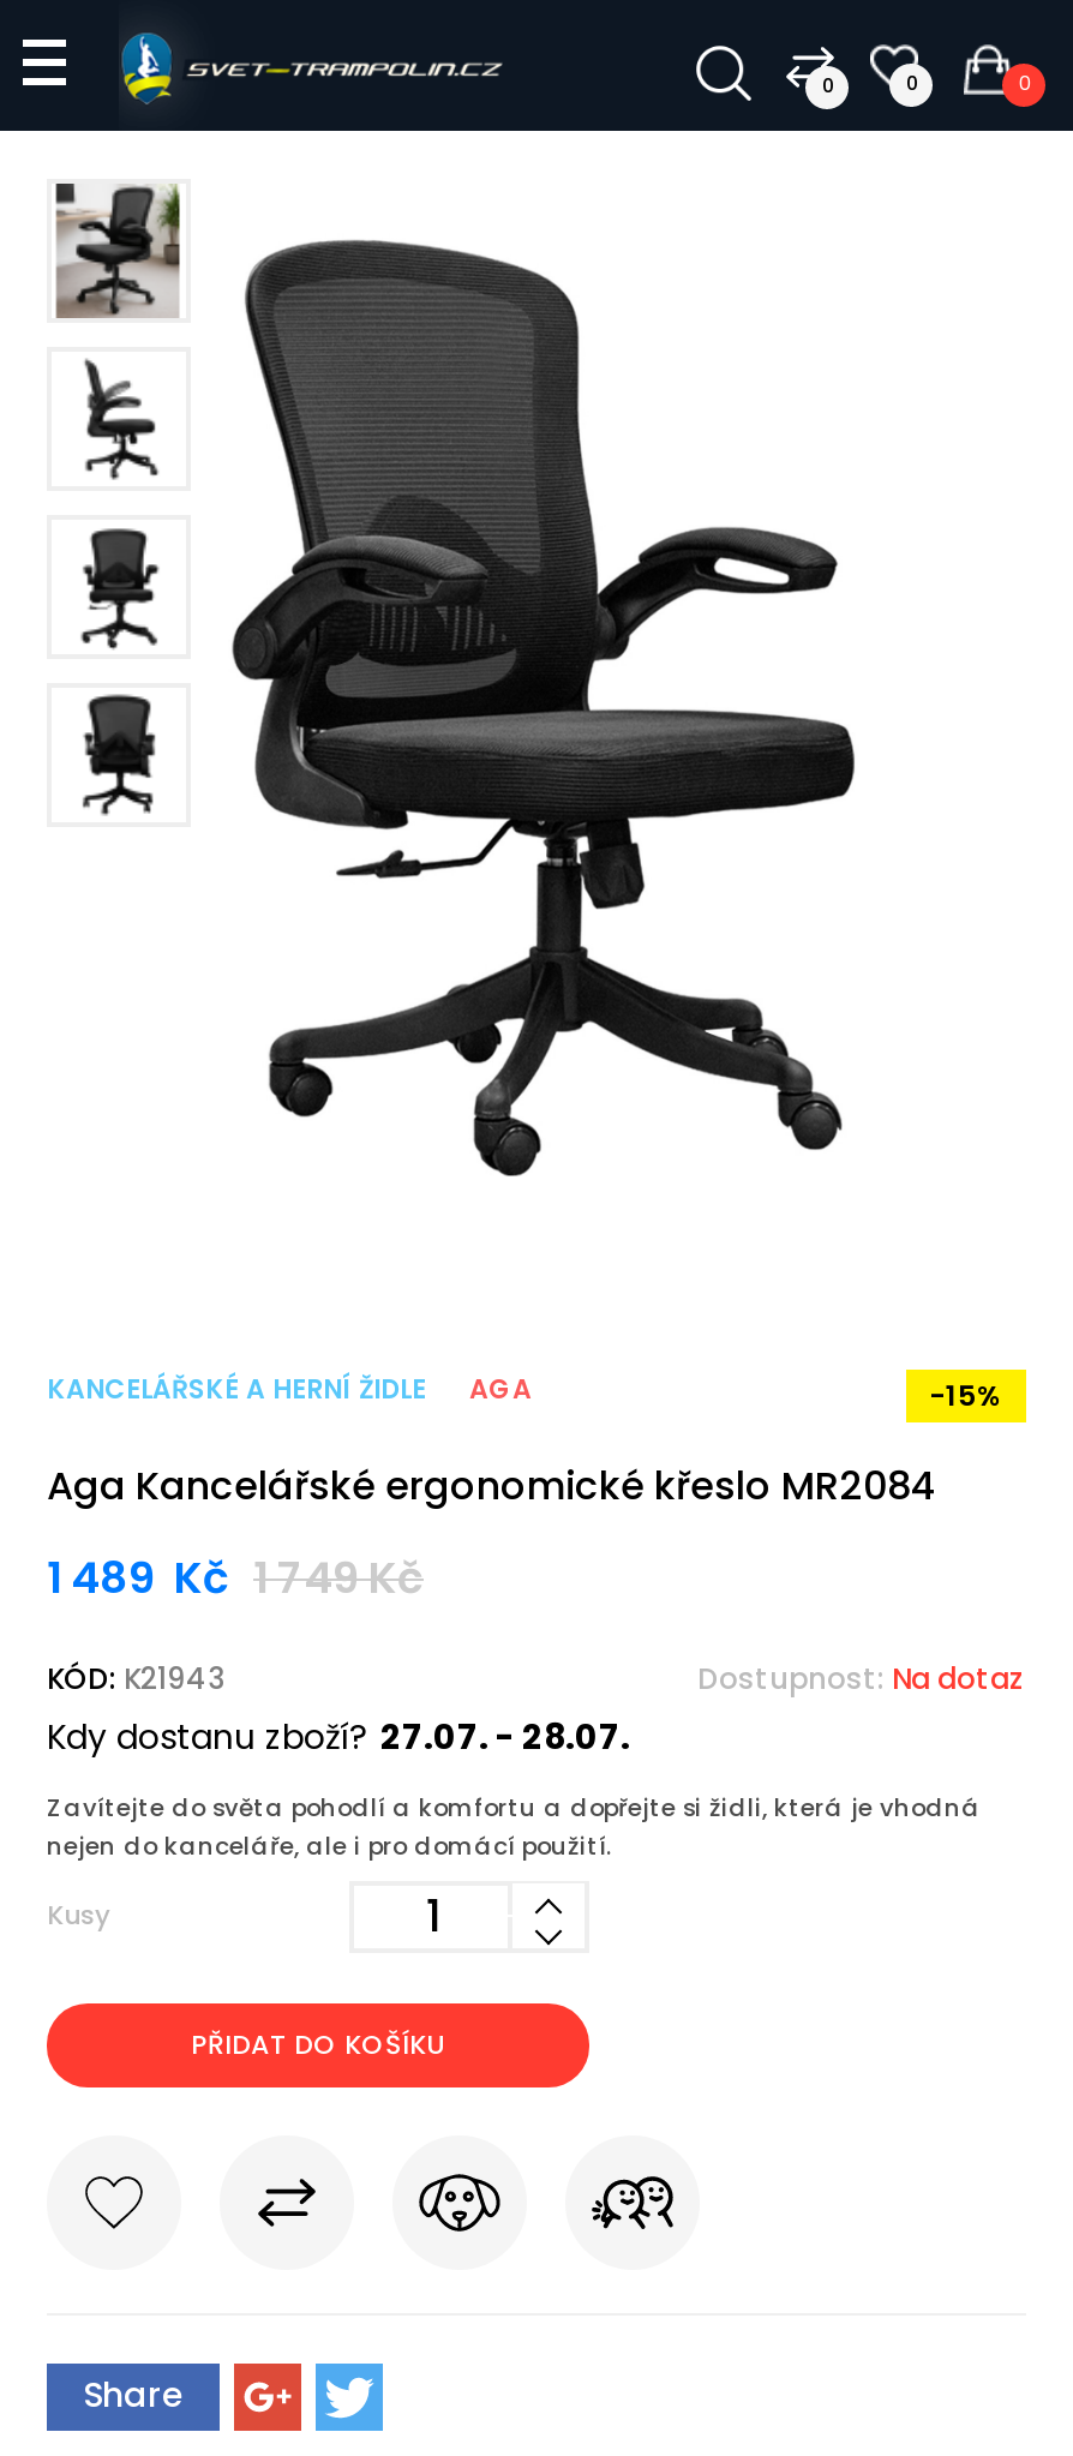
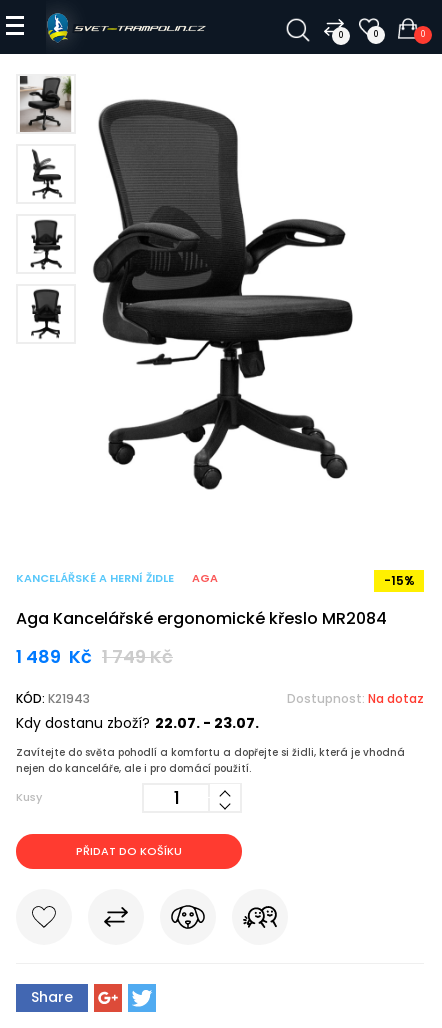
[47,1713,630,1761] Kdy dostanu zboží? 27.07. - 28.07. -> [16,713,259,733] Kdy dostanu zboží? 22.07. - 23.07.

